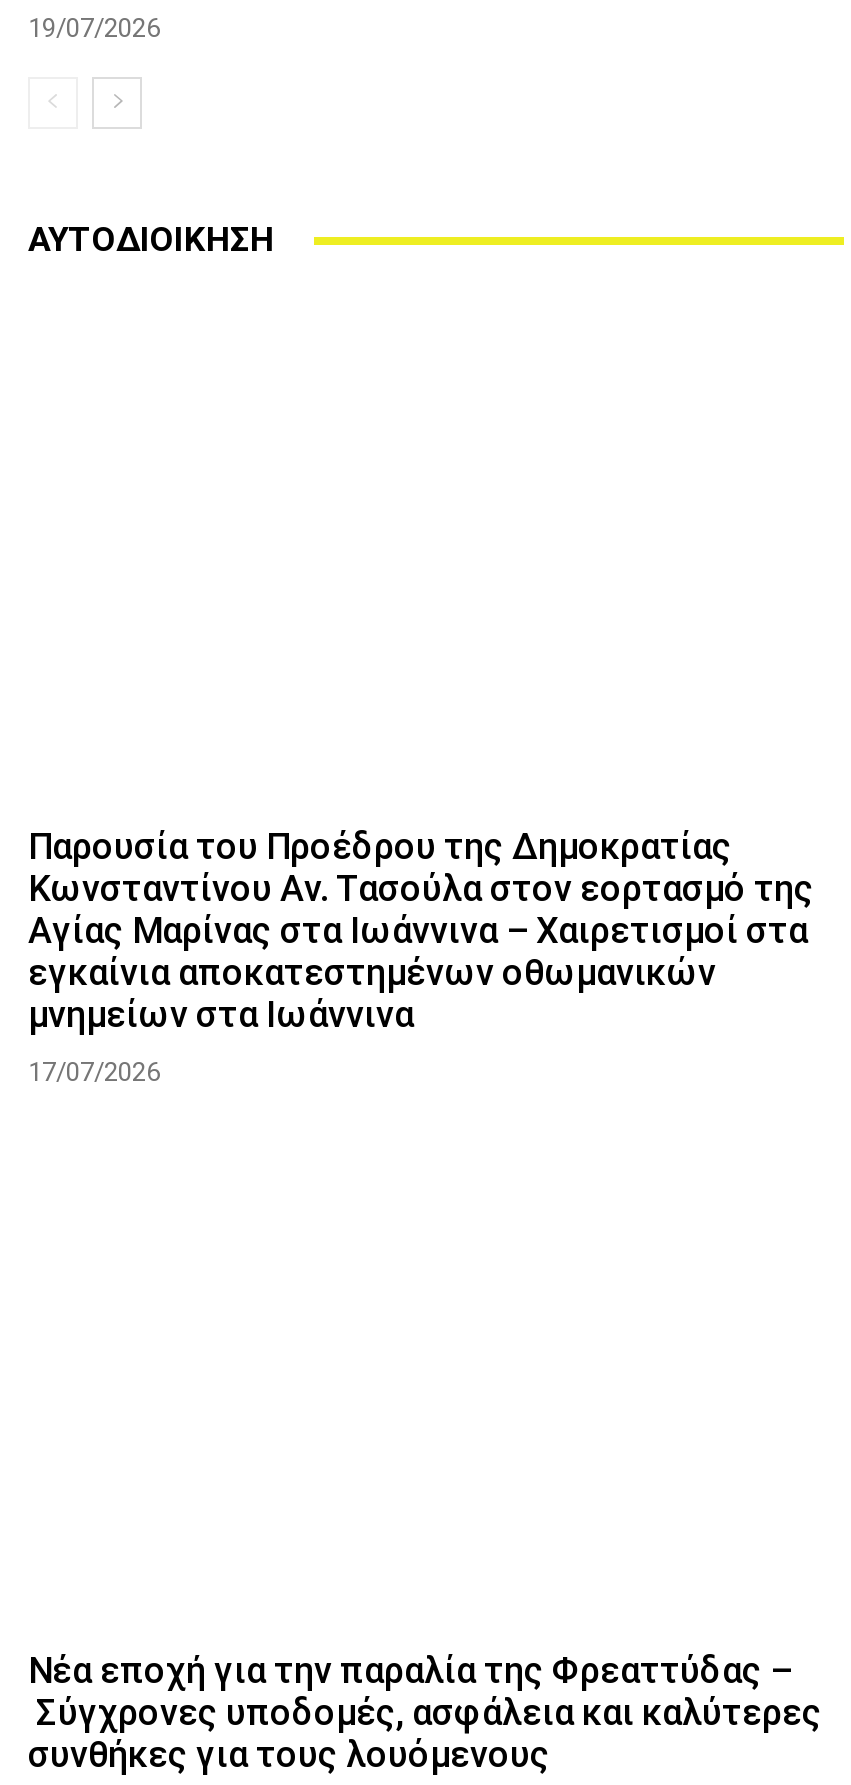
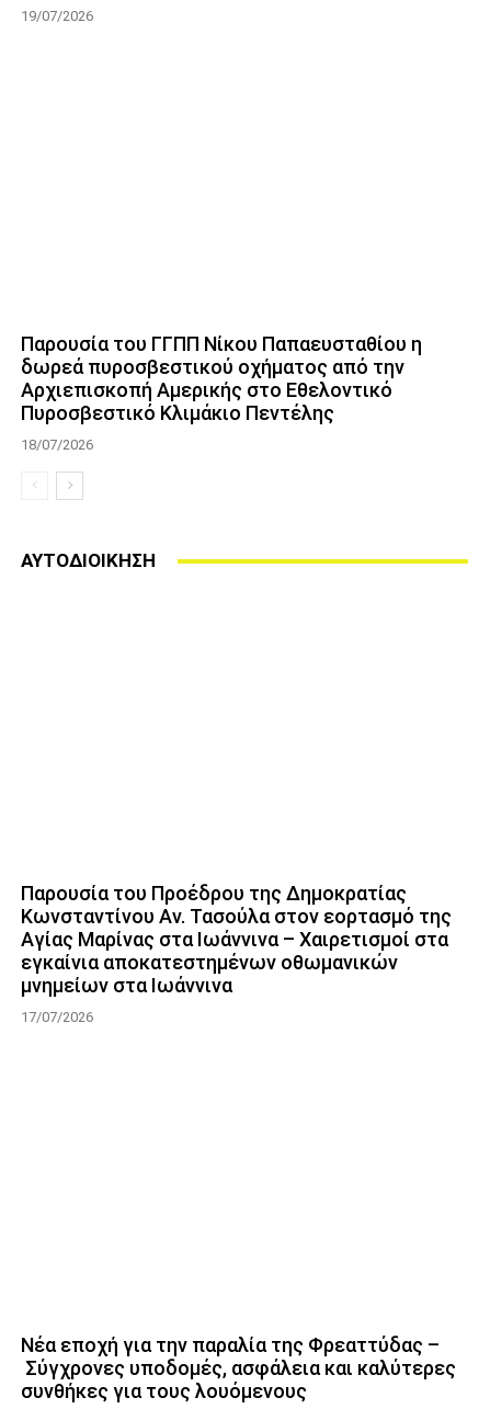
none -> [21,332,422,453] Παρουσία του ΓΓΠΠ Νίκου Παπαευσταθίου η | δωρεά πυροσβεστικού οχήματος από την | Αρχιεπισκοπή Αμερικής στο Εθελοντικό | Πυροσβεστικό Κλιμάκιο Πεντέλης | 18/07/2026

